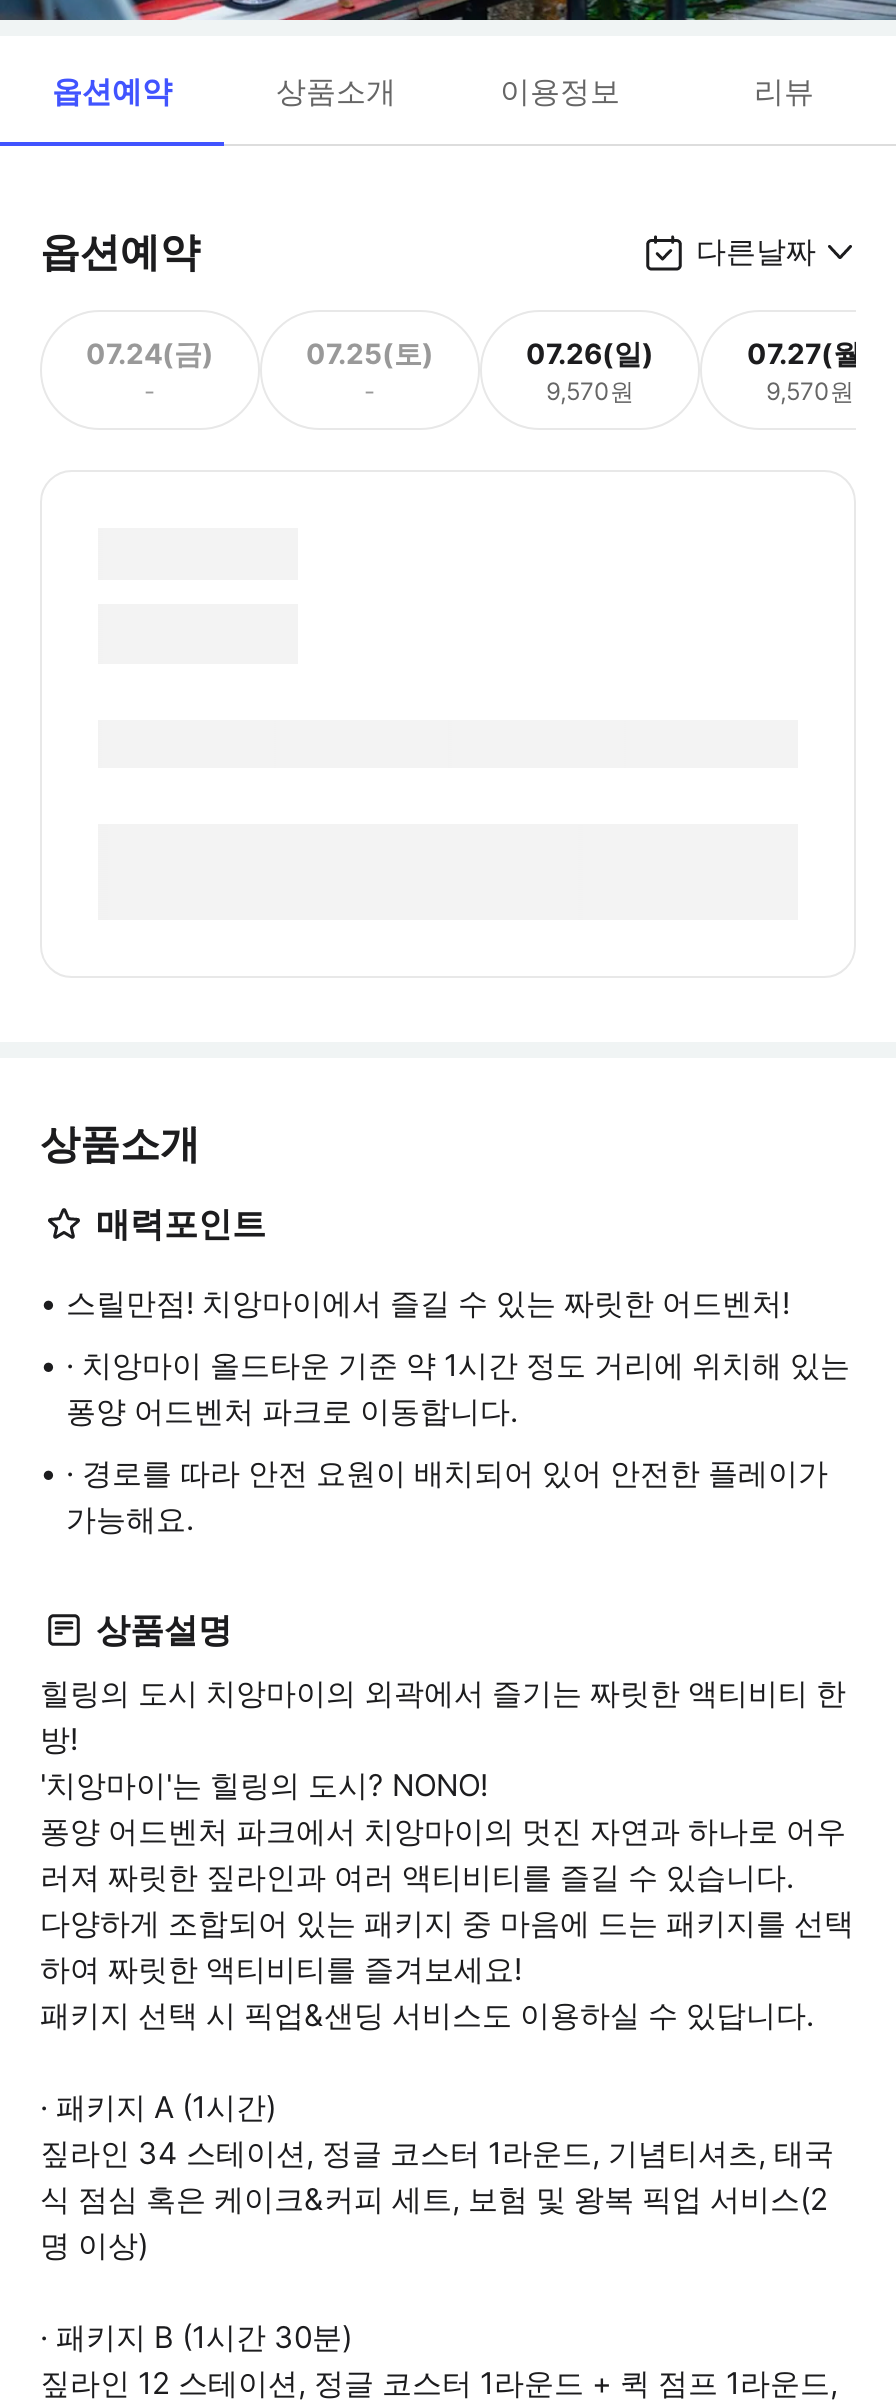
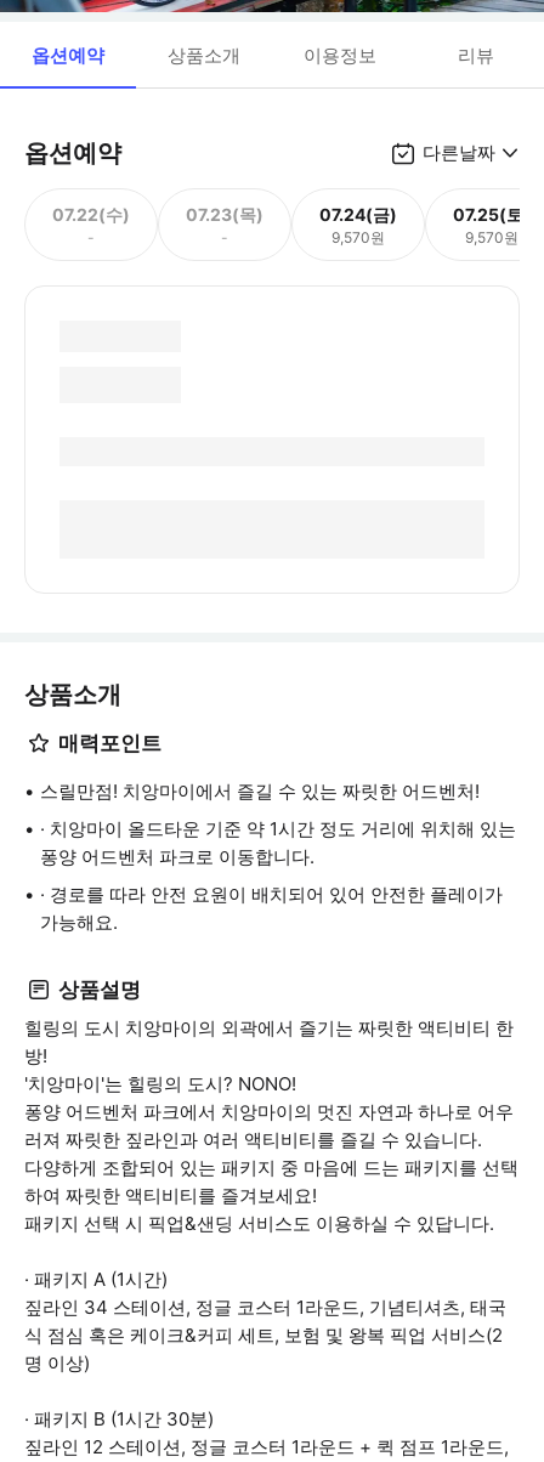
[86,335,214,369] 07.24(금) -> [52,203,130,224] 07.22(수)
[306,335,434,369] 07.25(토) -> [186,203,263,224] 07.23(목)
[526,335,654,369] 07.26(일) -> [319,203,397,224] 07.24(금)
[747,335,873,369] 07.27(월) -> [453,203,531,224] 07.25(토)

